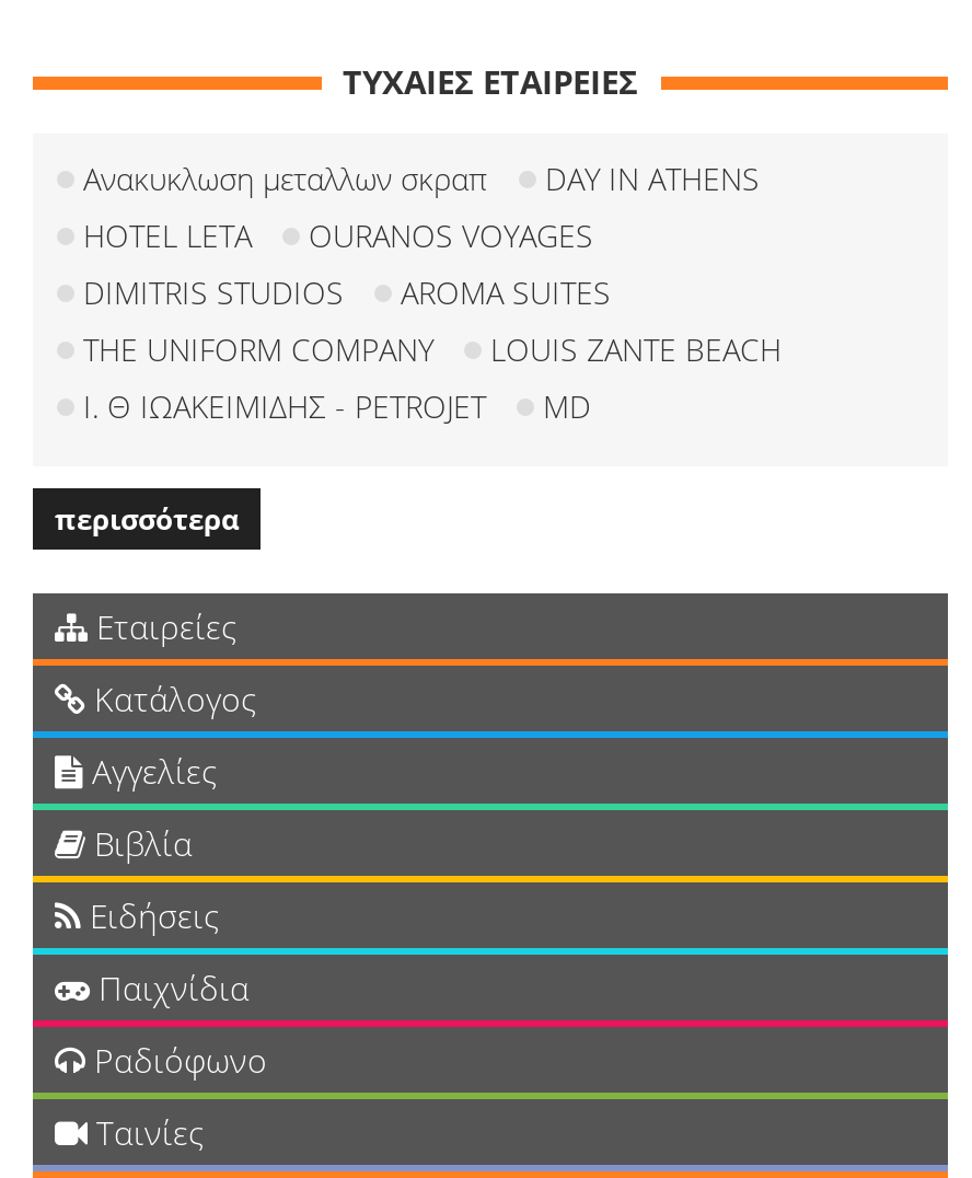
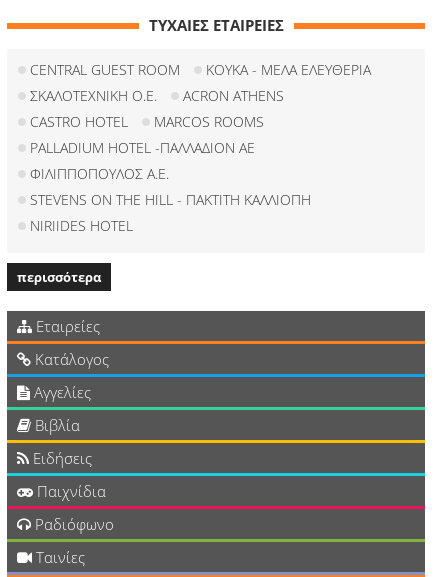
[83,159,782,428] Ανακυκλωση μεταλλων σκραπ | DAY IN ATHENS | HOTEL LETA | OURANOS VOYAGES | DIMITRIS STUDIOS | AROMA SUITES | THE UNIFORM COMPANY | LOUIS ZANTE BEACH | Ι. Θ ΙΩΑΚΕΙΜΙΔΗΣ - PETROJET | MD -> [30,60,371,235] CENTRAL GUEST ROOM | ΚΟΥΚΑ - ΜΕΛΑ ΕΛΕΥΘΕΡΙΑ | ΣΚΑΛΟΤΕΧΝΙΚΗ Ο.Ε. | ACRON ATHENS | CASTRO HOTEL | MARCOS ROOMS | PALLADIUM HOTEL -ΠΑΛΛΑΔΙΟΝ ΑΕ | ΦΙΛΙΠΠΟΠΟΥΛΟΣ Α.Ε. | STEVENS ON THE HILL - ΠΑΚΤΙΤΗ ΚΑΛΛΙΟΠΗ | NIRIIDES HOTEL

